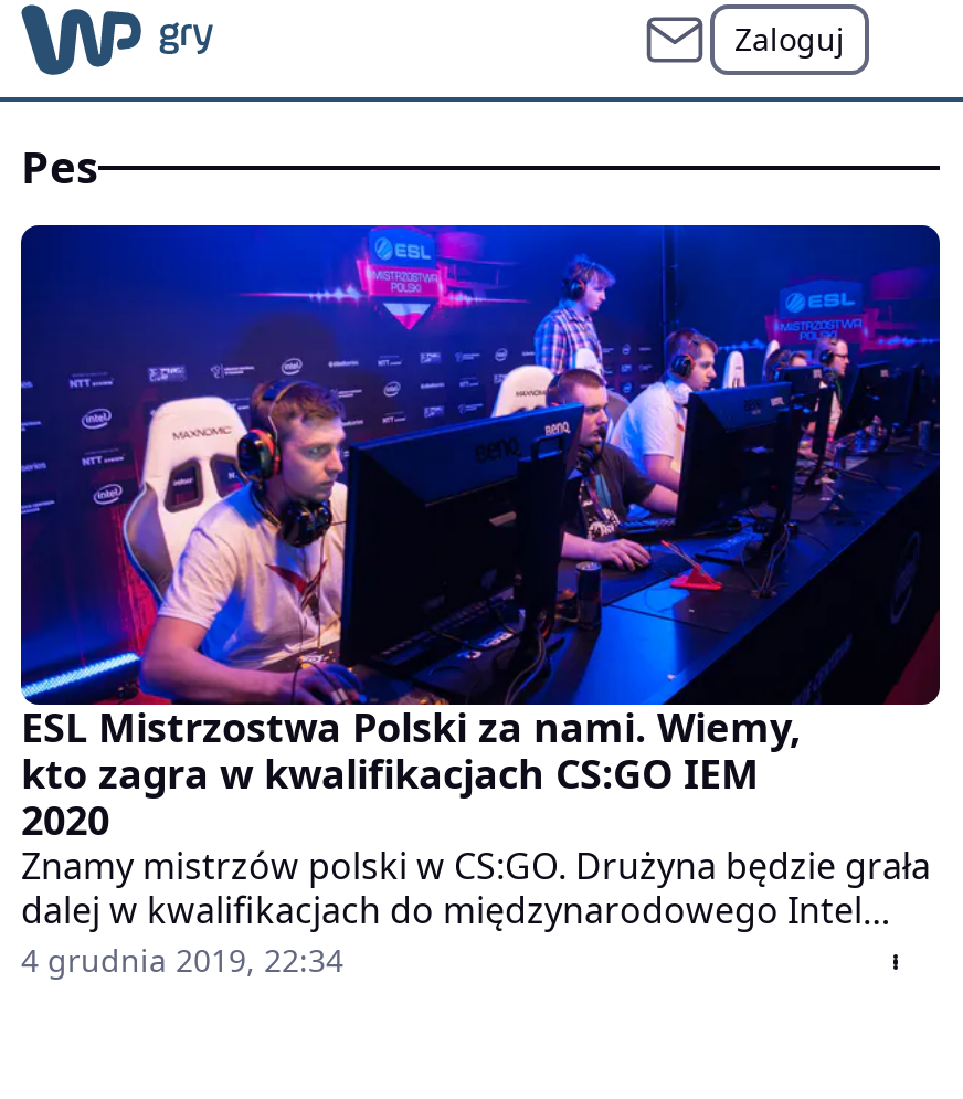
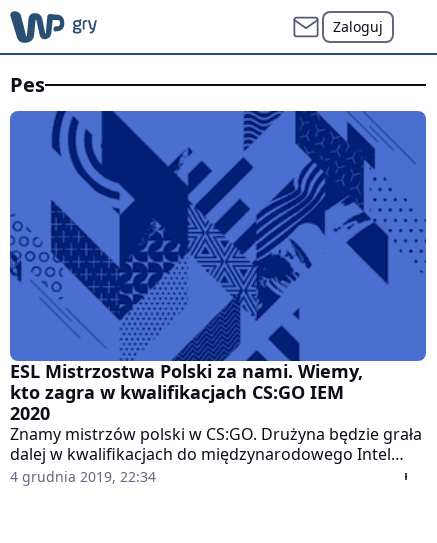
[19,223,942,707] [image] -> [9,110,427,362] [image]

